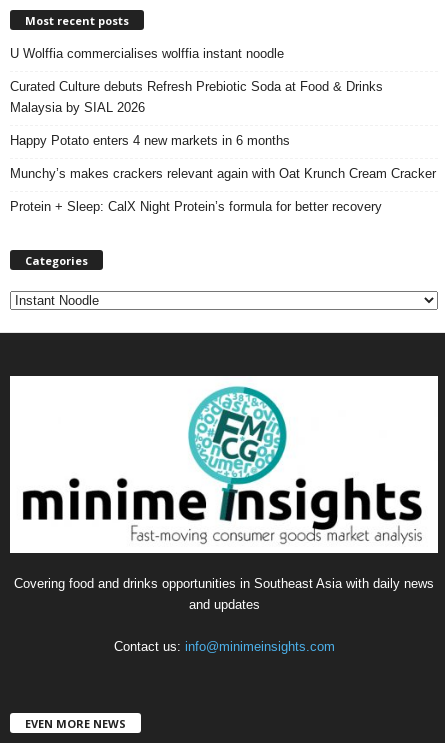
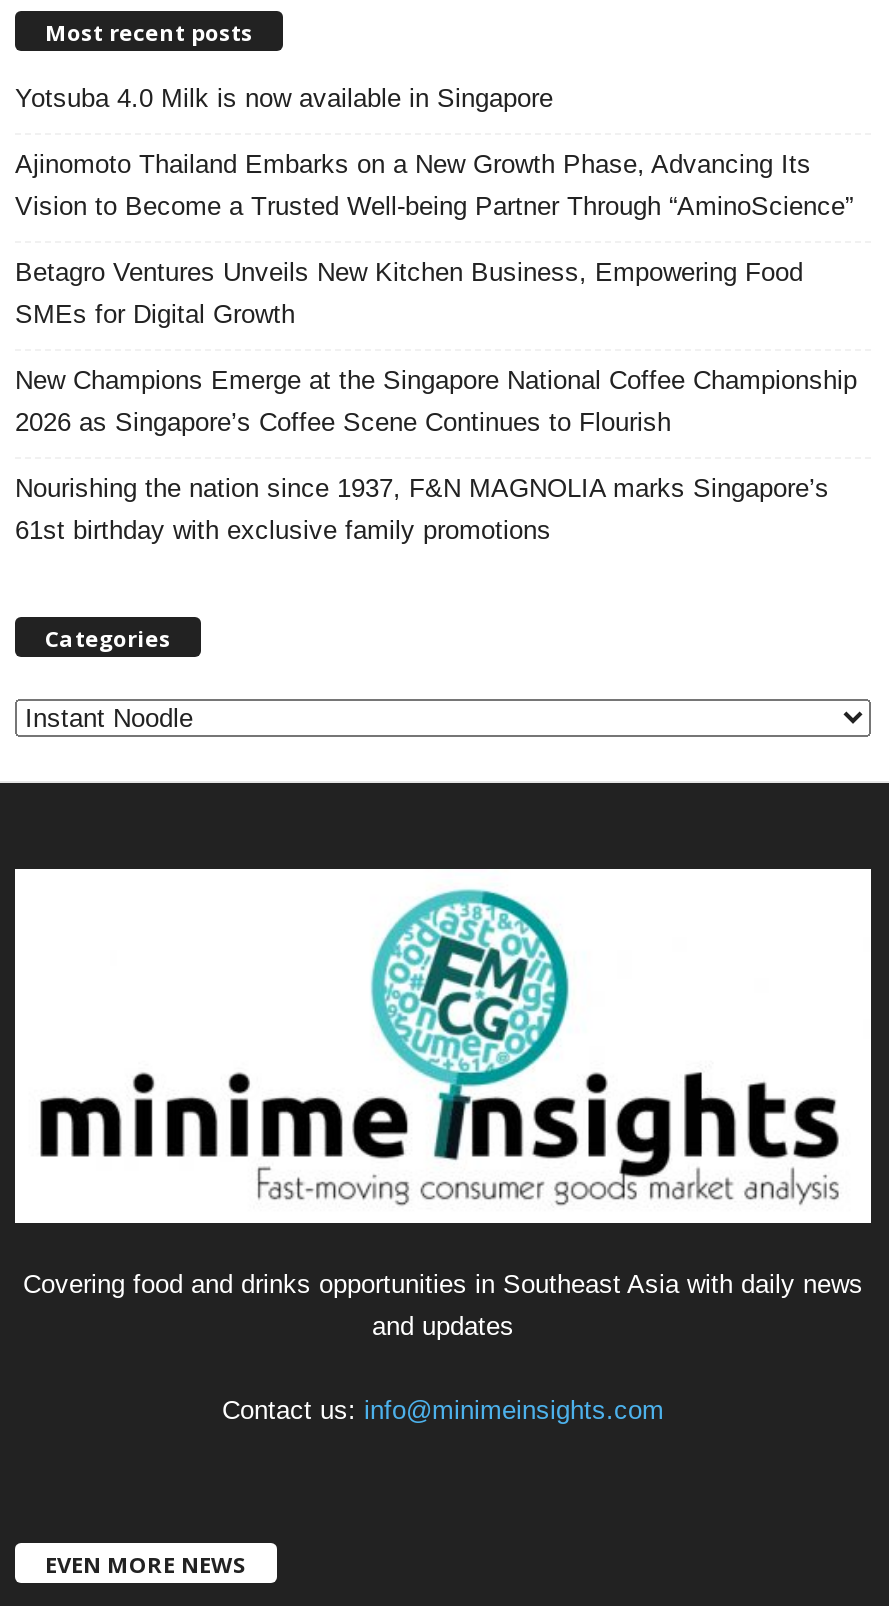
[10,46,284,61] U Wolffia commercialises wolffia instant noodle -> [15,84,553,114] Yotsuba 4.0 Milk is now available in Singapore
[10,79,383,115] Curated Culture debuts Refresh Prebiotic Soda at Food & Drinks | Malaysia by SIAL 2026 -> [15,150,853,222] Ajinomoto Thailand Embarks on a New Growth Phase, Advancing Its | Vision to Become a Trusted Well-being Partner Through “AminoScience”
[10,133,290,148] Happy Potato enters 4 new markets in 6 months -> [15,258,803,330] Betagro Ventures Unveils New Kitchen Business, Empowering Food | SMEs for Digital Growth
[10,166,436,181] Munchy’s makes crackers relevant again with Oat Krunch Cream Cracker -> [15,366,857,438] New Champions Emerge at the Singapore National Coffee Championship | 2026 as Singapore’s Coffee Scene Continues to Flourish
[10,199,382,214] Protein + Sleep: CalX Night Protein’s formula for better recovery -> [15,474,829,546] Nourishing the nation since 1937, F&N MAGNOLIA marks Singapore’s | 61st birthday with exclusive family promotions

